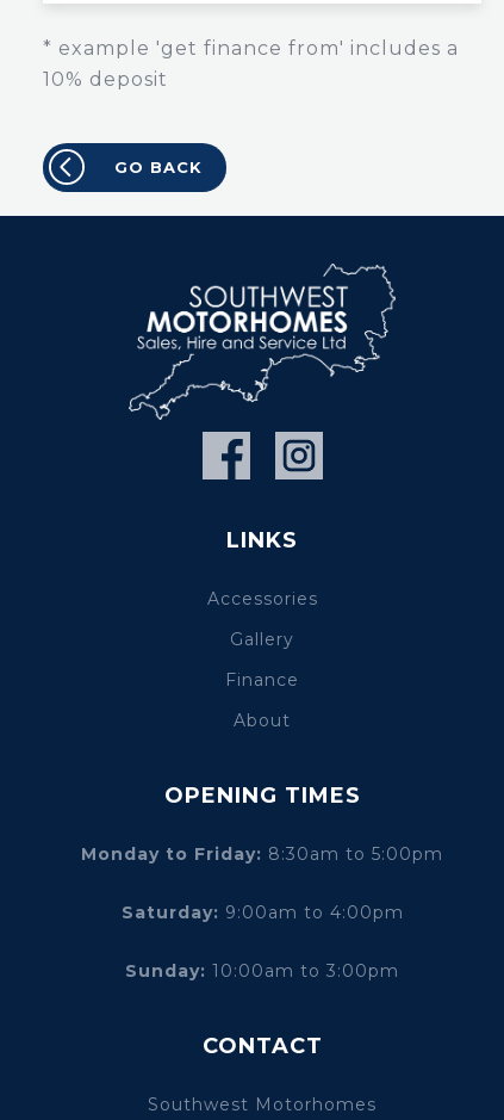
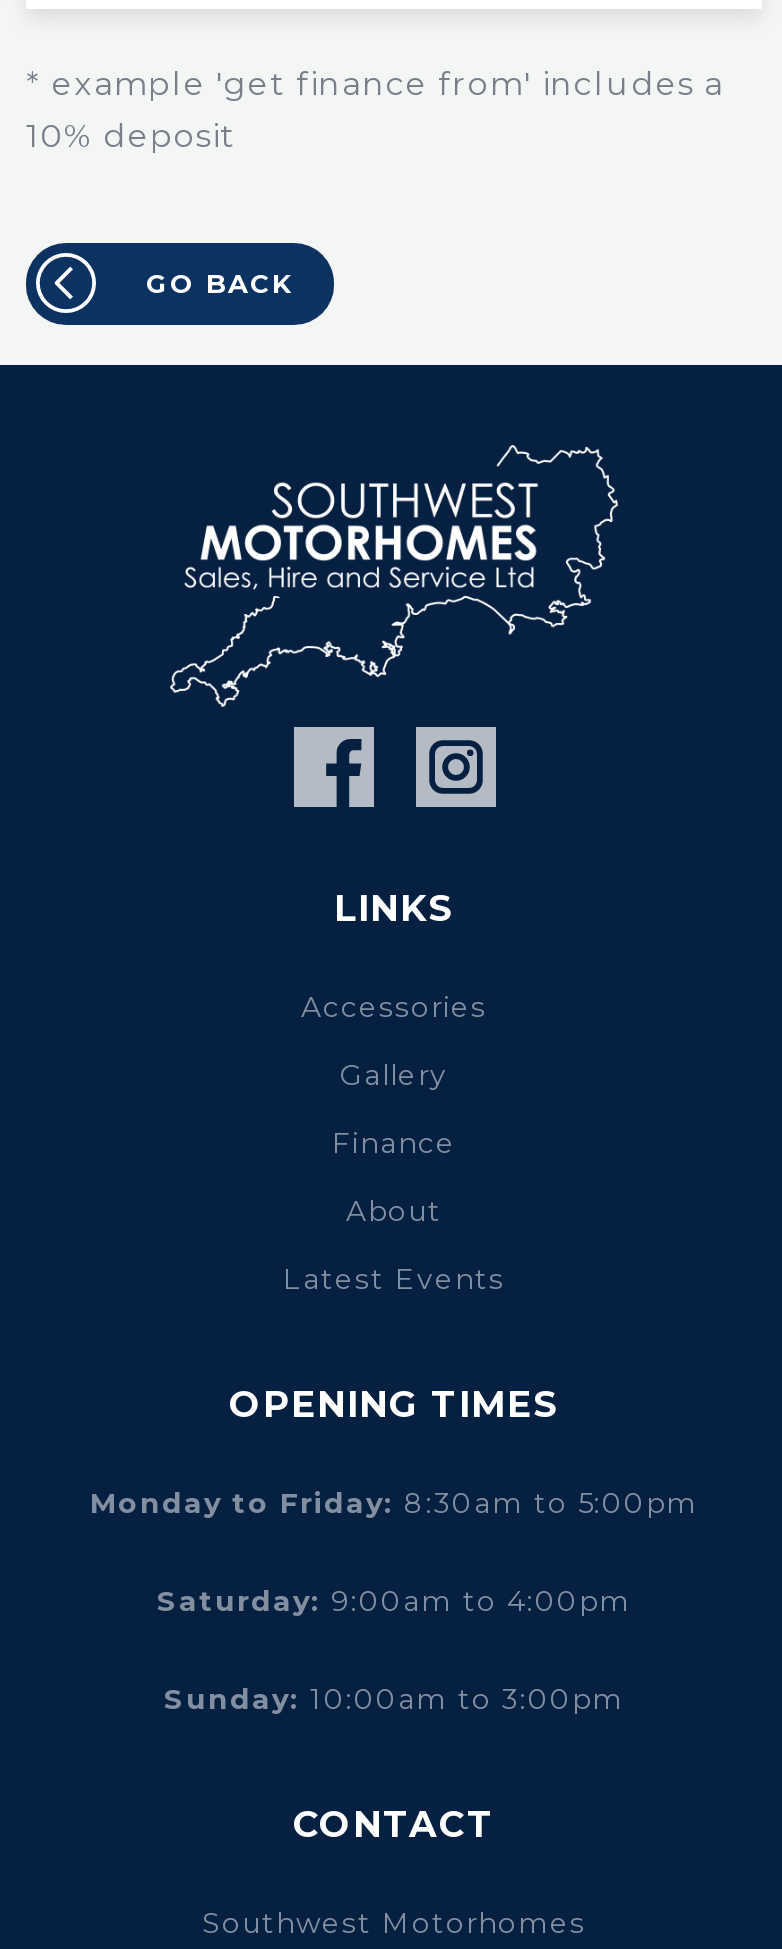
none -> [283,1262,505,1298] Latest Events

